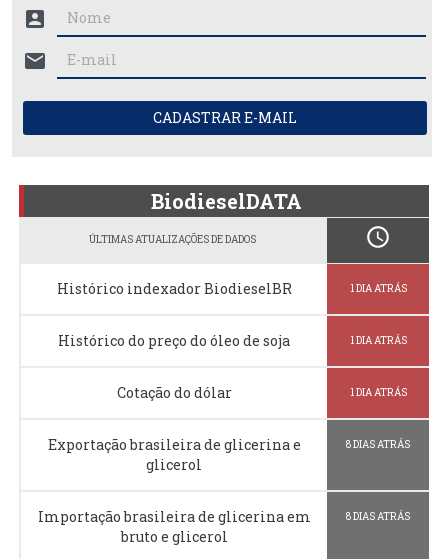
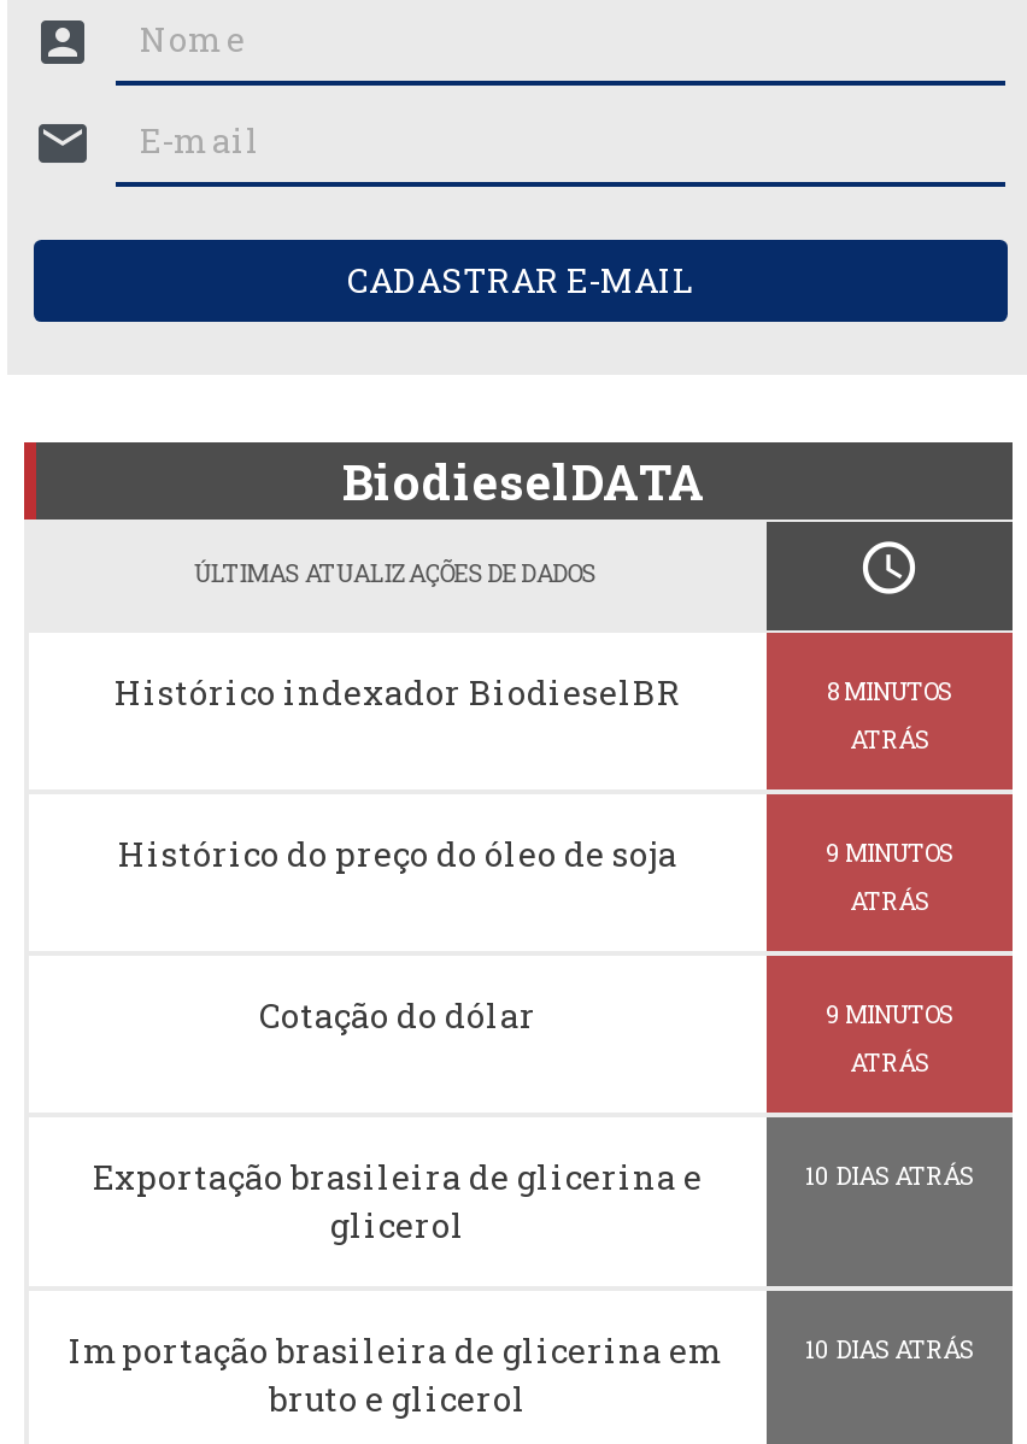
[349,282,406,295] 1 DIA ATRÁS -> [827,675,952,755] 8 MINUTOS | ATRÁS
[349,334,406,347] 1 DIA ATRÁS -> [826,837,953,917] 9 MINUTOS | ATRÁS
[349,386,406,399] 1 DIA ATRÁS -> [826,999,953,1078] 9 MINUTOS | ATRÁS
[346,438,410,451] 8 DIAS ATRÁS -> [805,1160,974,1191] 10 DIAS ATRÁS
[346,510,410,523] 8 DIAS ATRÁS -> [805,1334,974,1365] 10 DIAS ATRÁS

